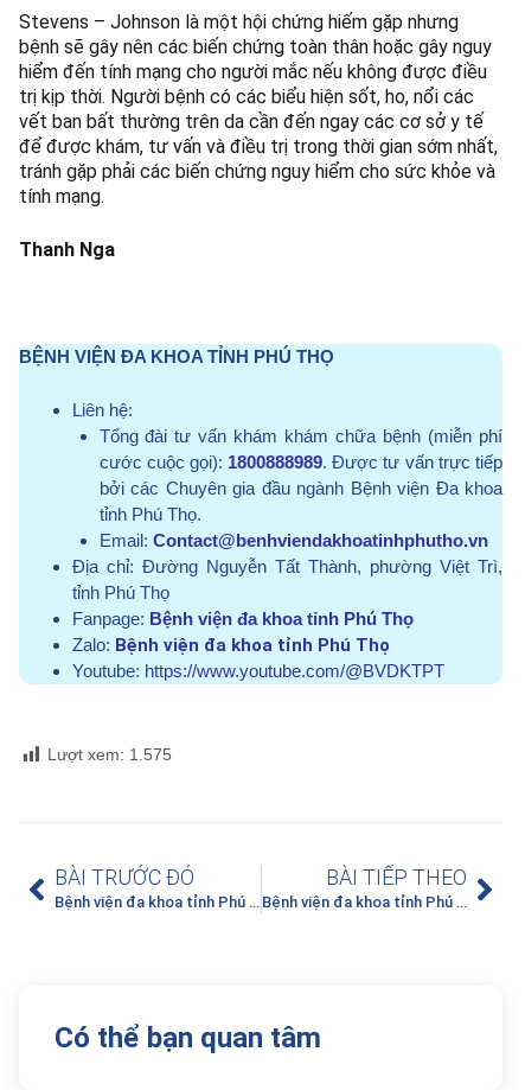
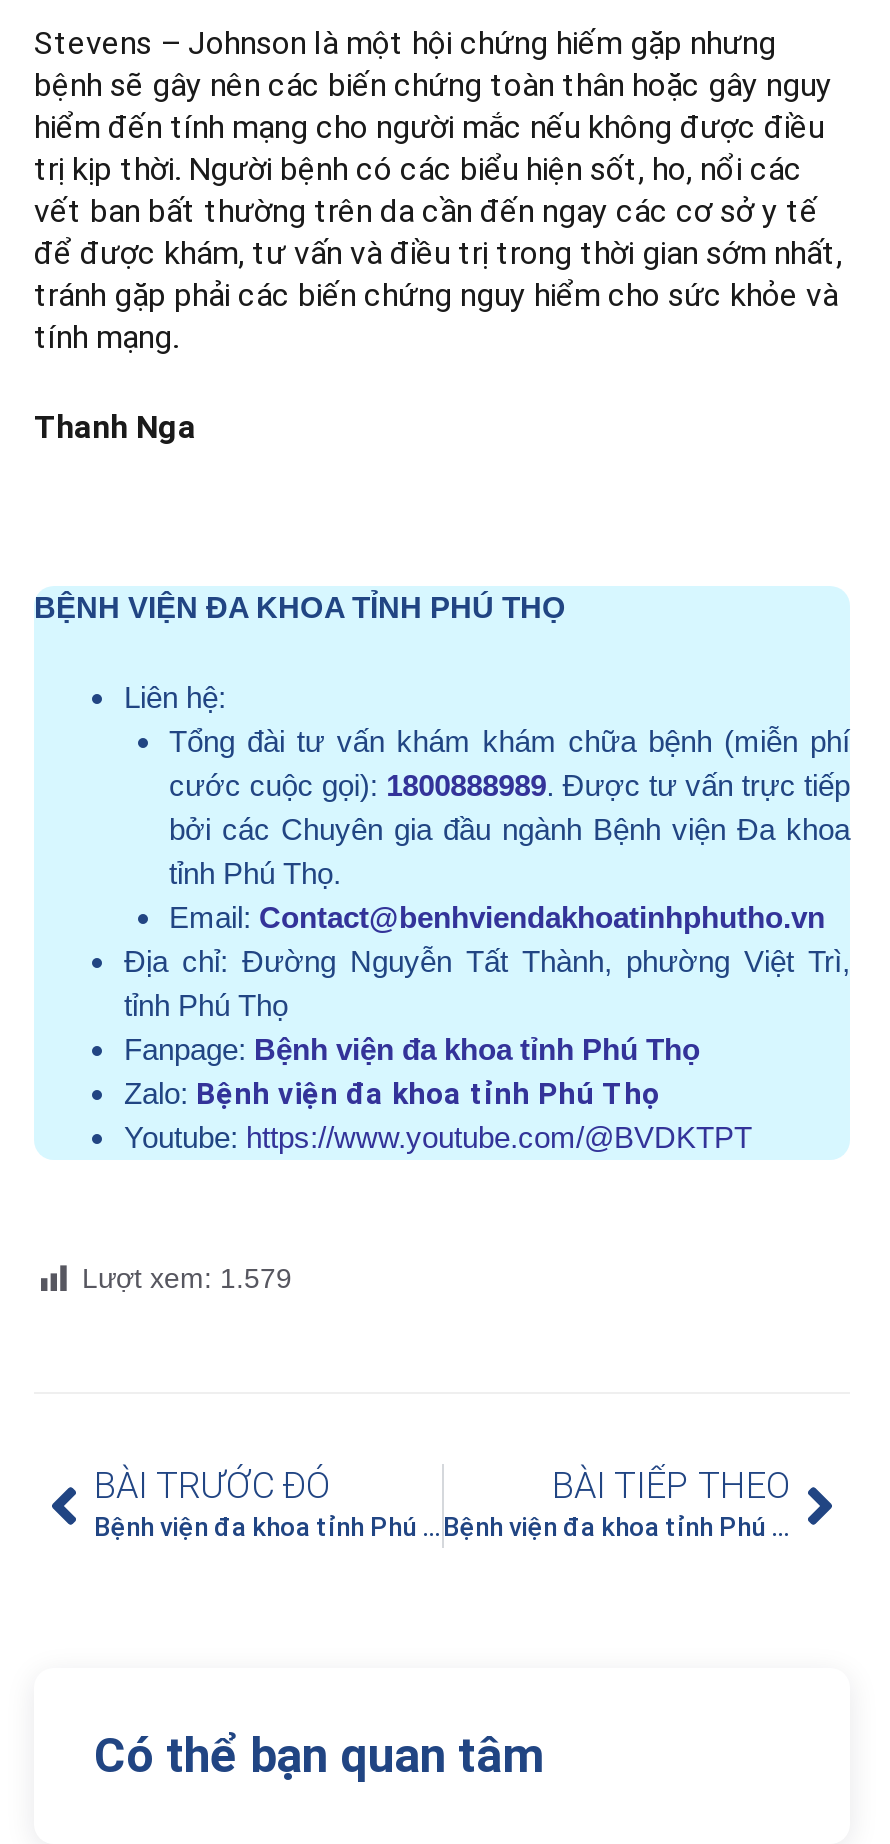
[47,745,172,764] Lượt xem: 1.575 -> [82,1262,292,1294] Lượt xem: 1.579

